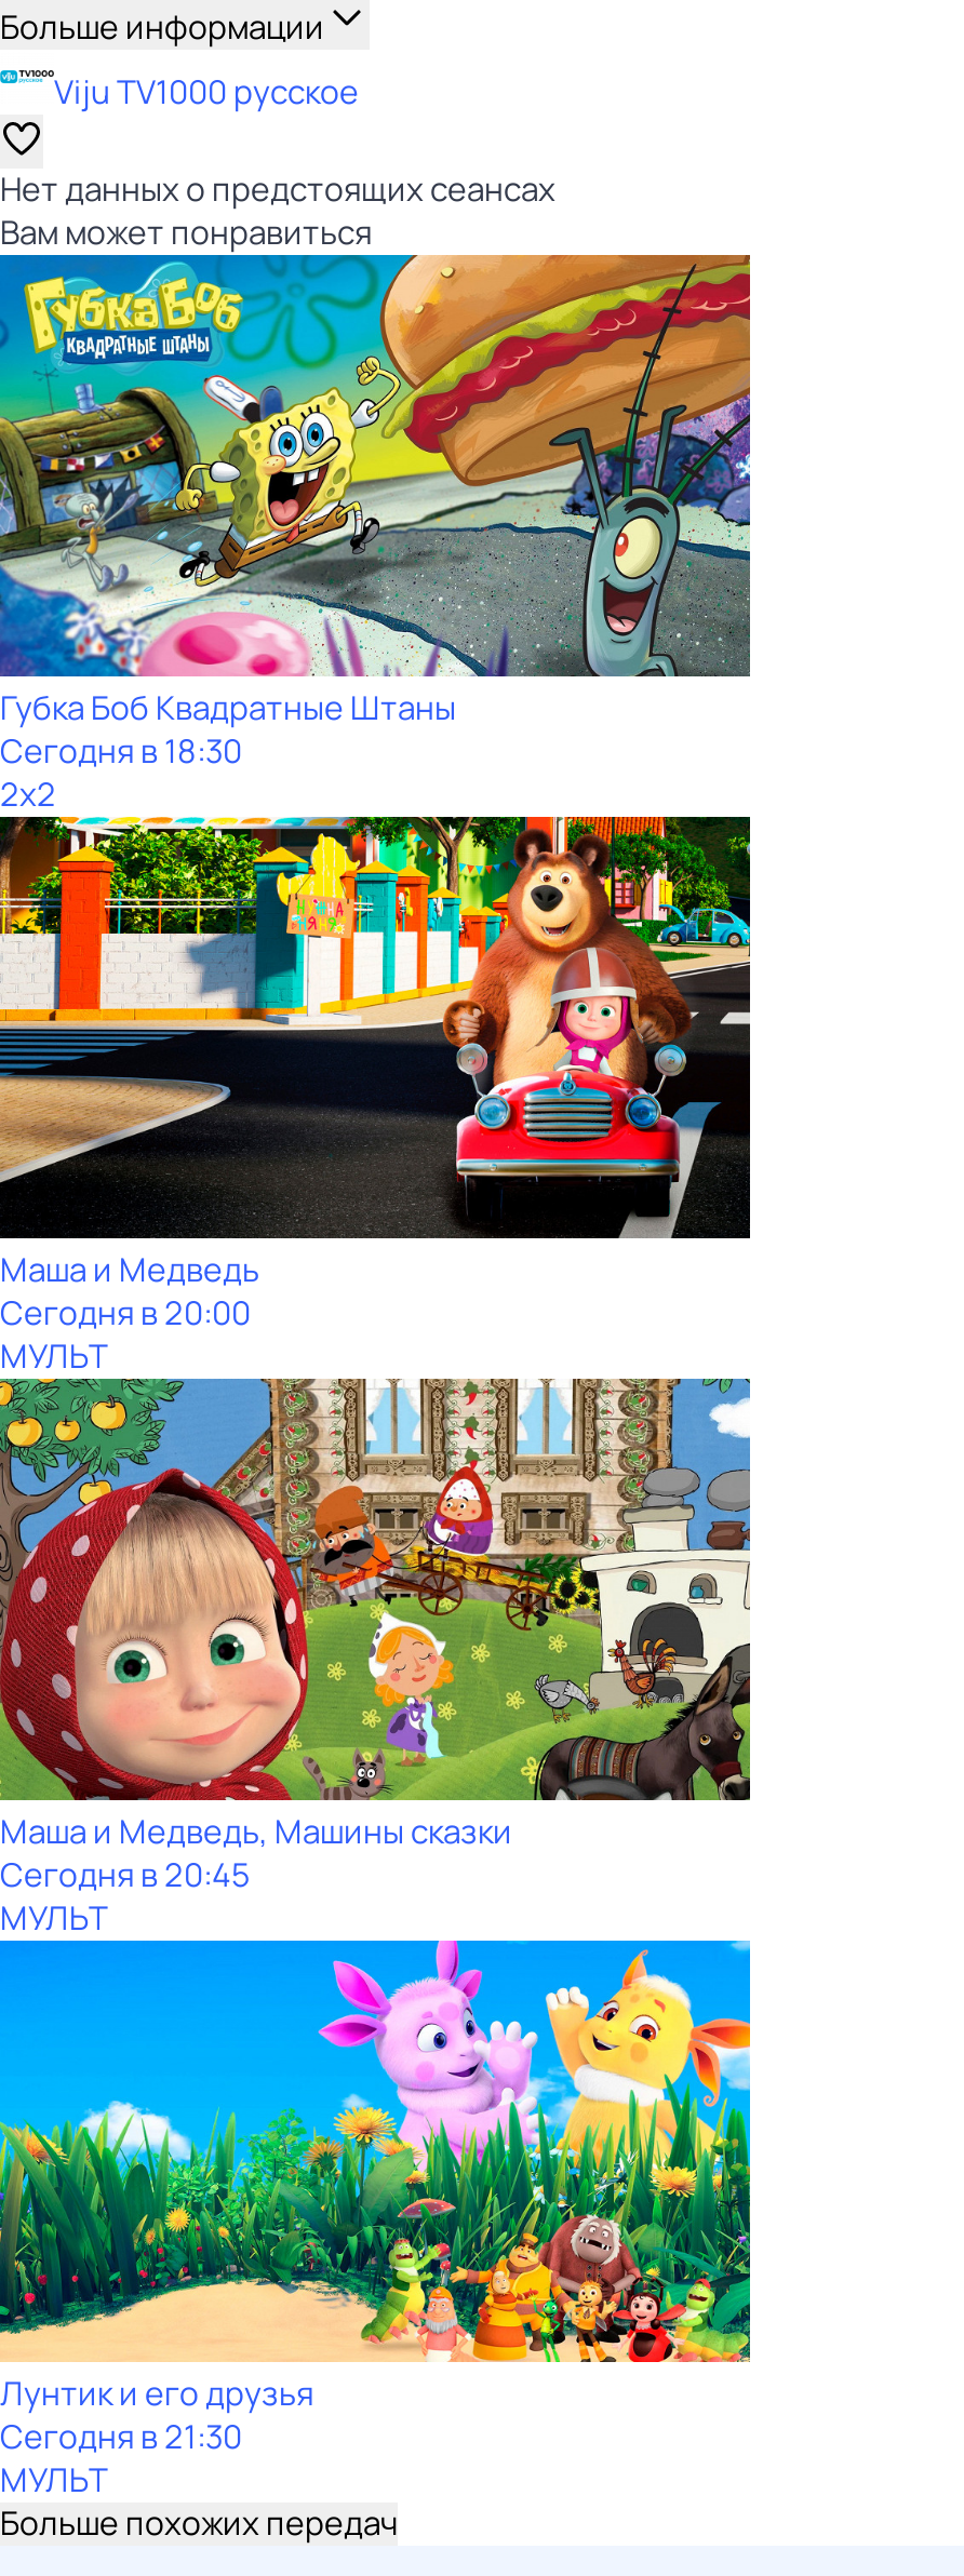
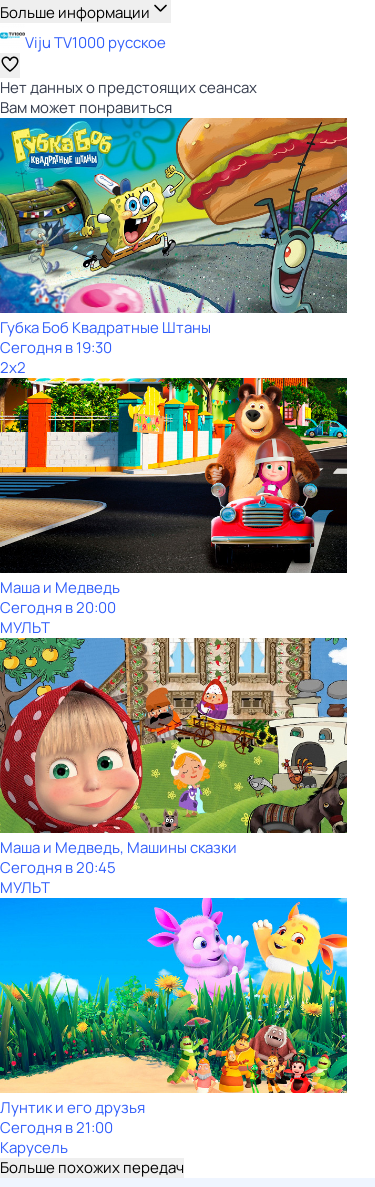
[0,728,242,774] Сегодня в 18:30 -> [0,337,112,358] Сегодня в 19:30
[0,2414,242,2503] Сегодня в 21:30 | МУЛЬТ -> [0,1117,113,1158] Сегодня в 21:00 | Карусель

